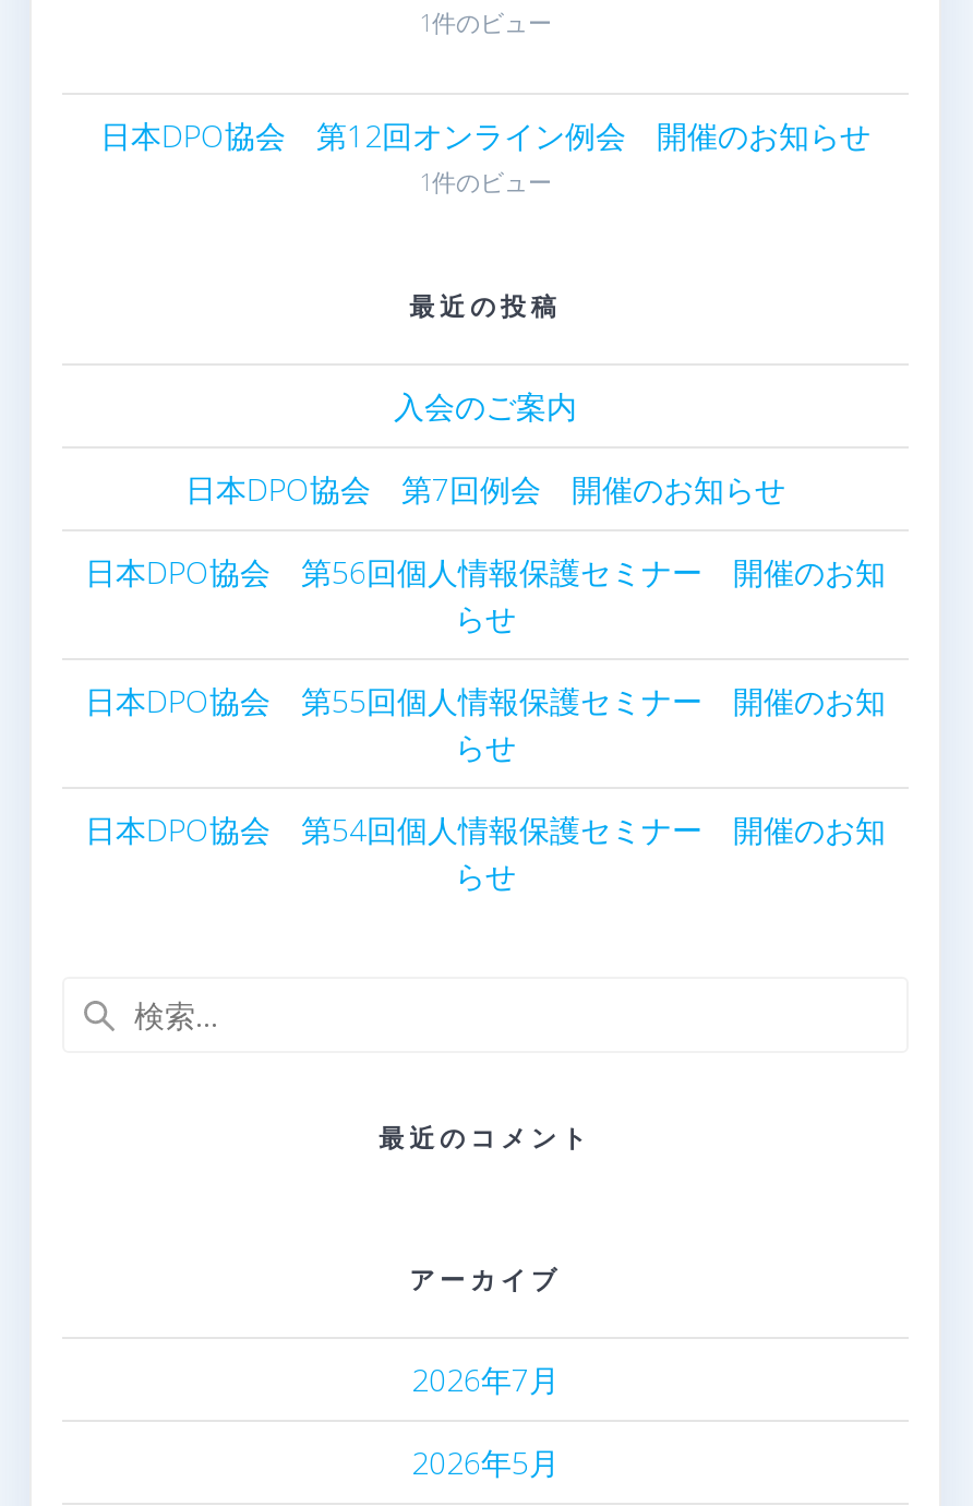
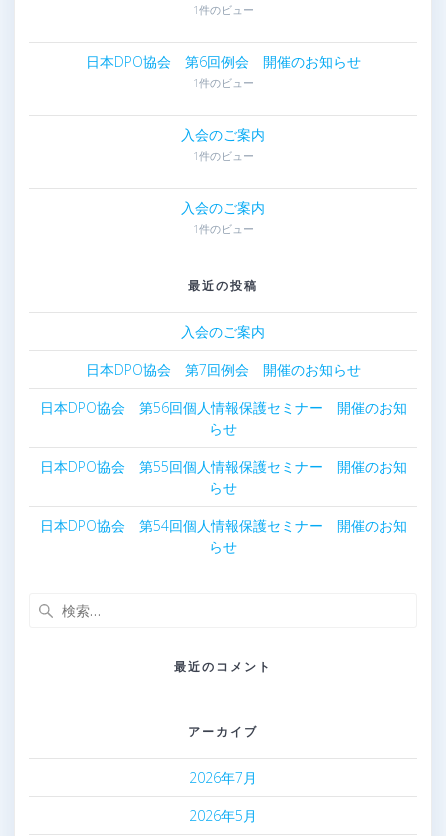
[100,114,870,156] 日本DPO協会 第12回オンライン例会 開催のお知らせ -> [85,52,360,217] 日本DPO協会 第6回例会 開催のお知らせ | 1件のビュー | 入会のご案内 | 1件のビュー | 入会のご案内

